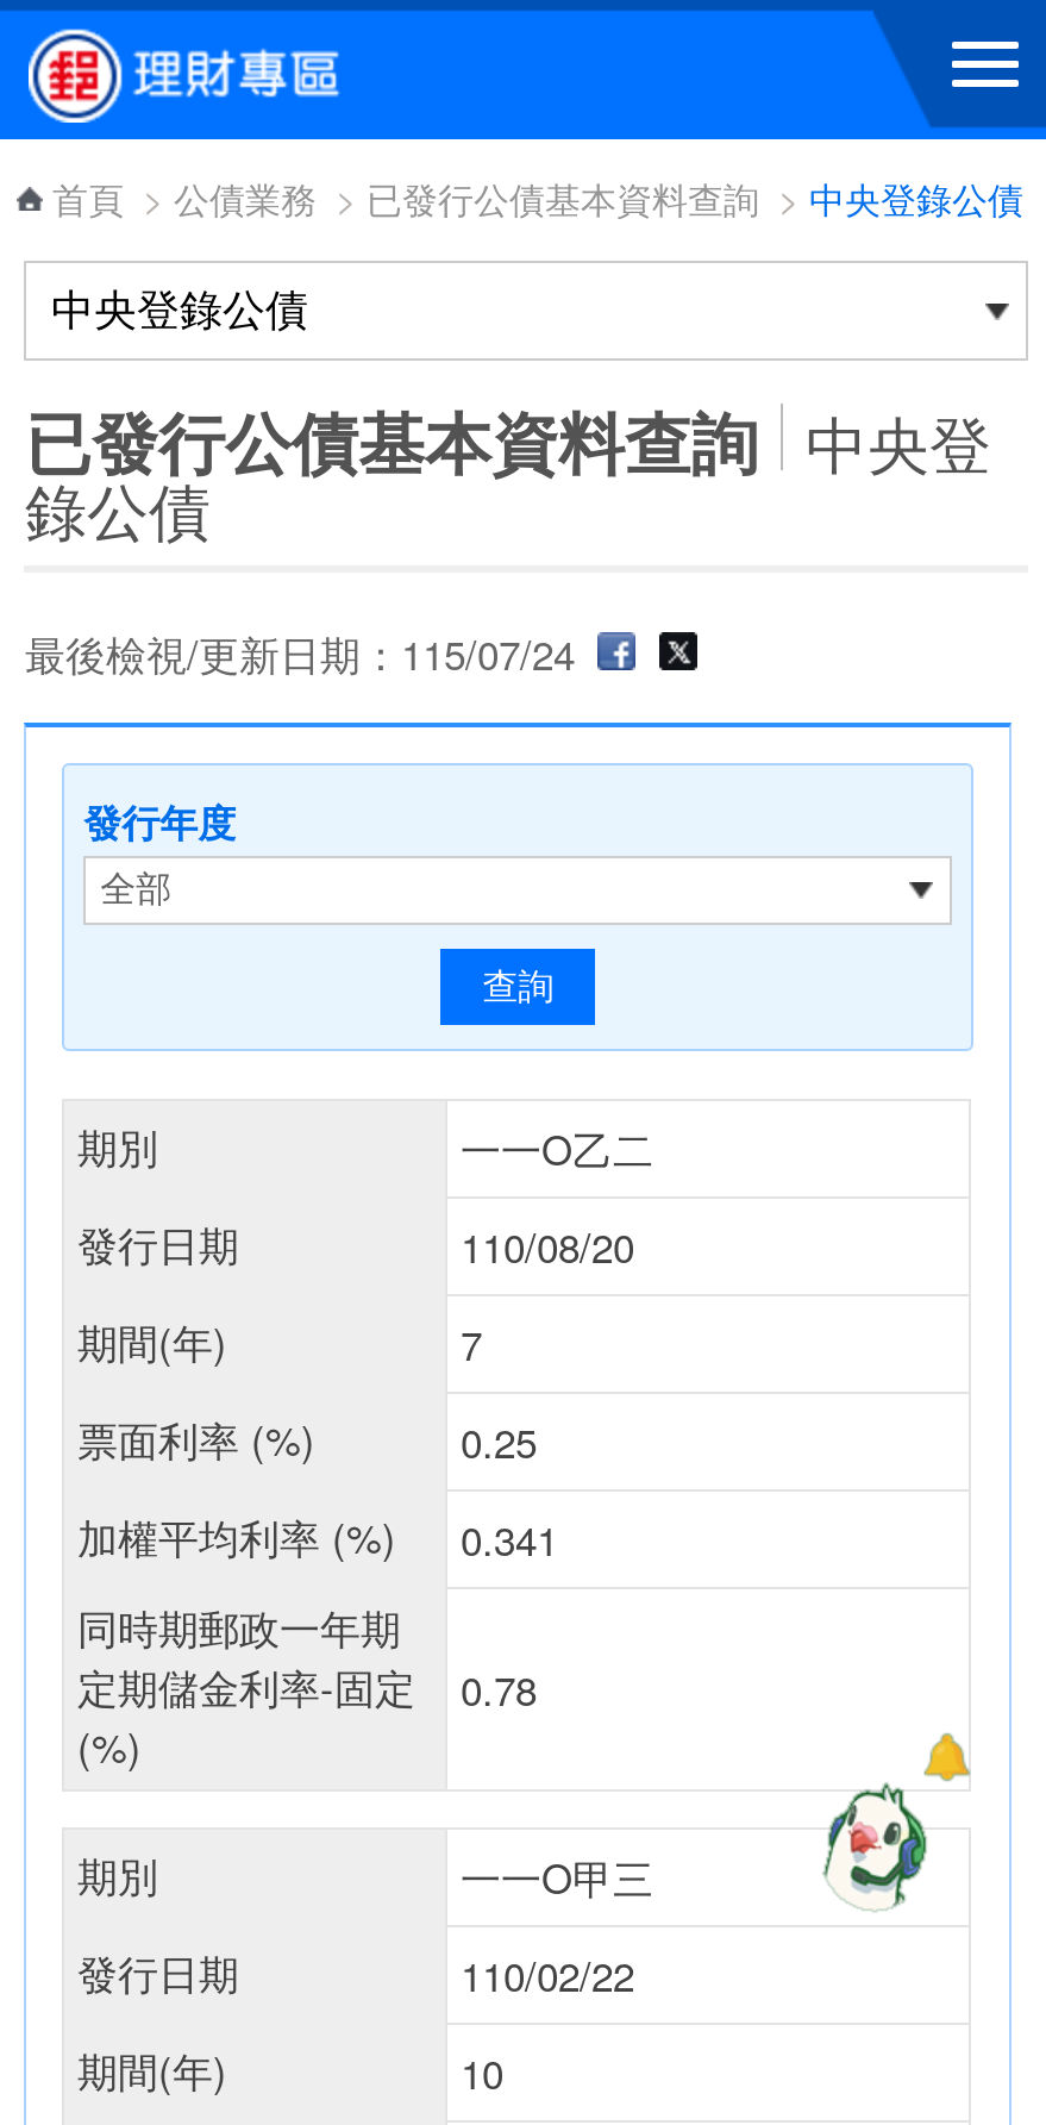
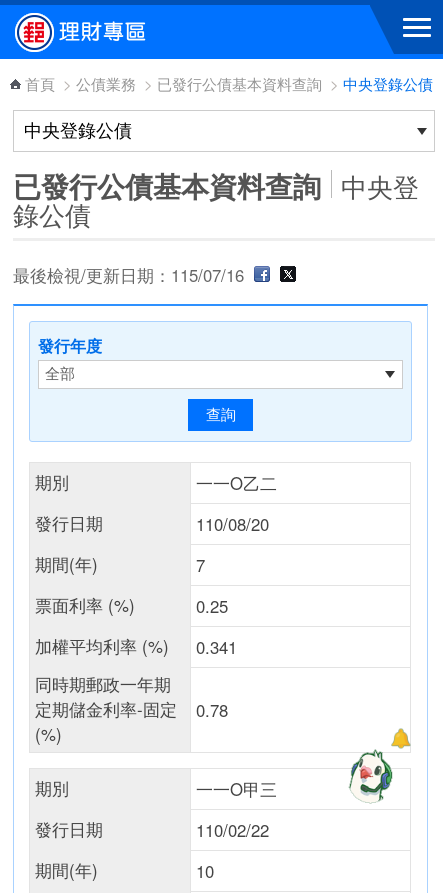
[25,625,586,682] 最後檢視/更新日期：115/07/24 -> [13,263,249,287] 最後檢視/更新日期：115/07/16

